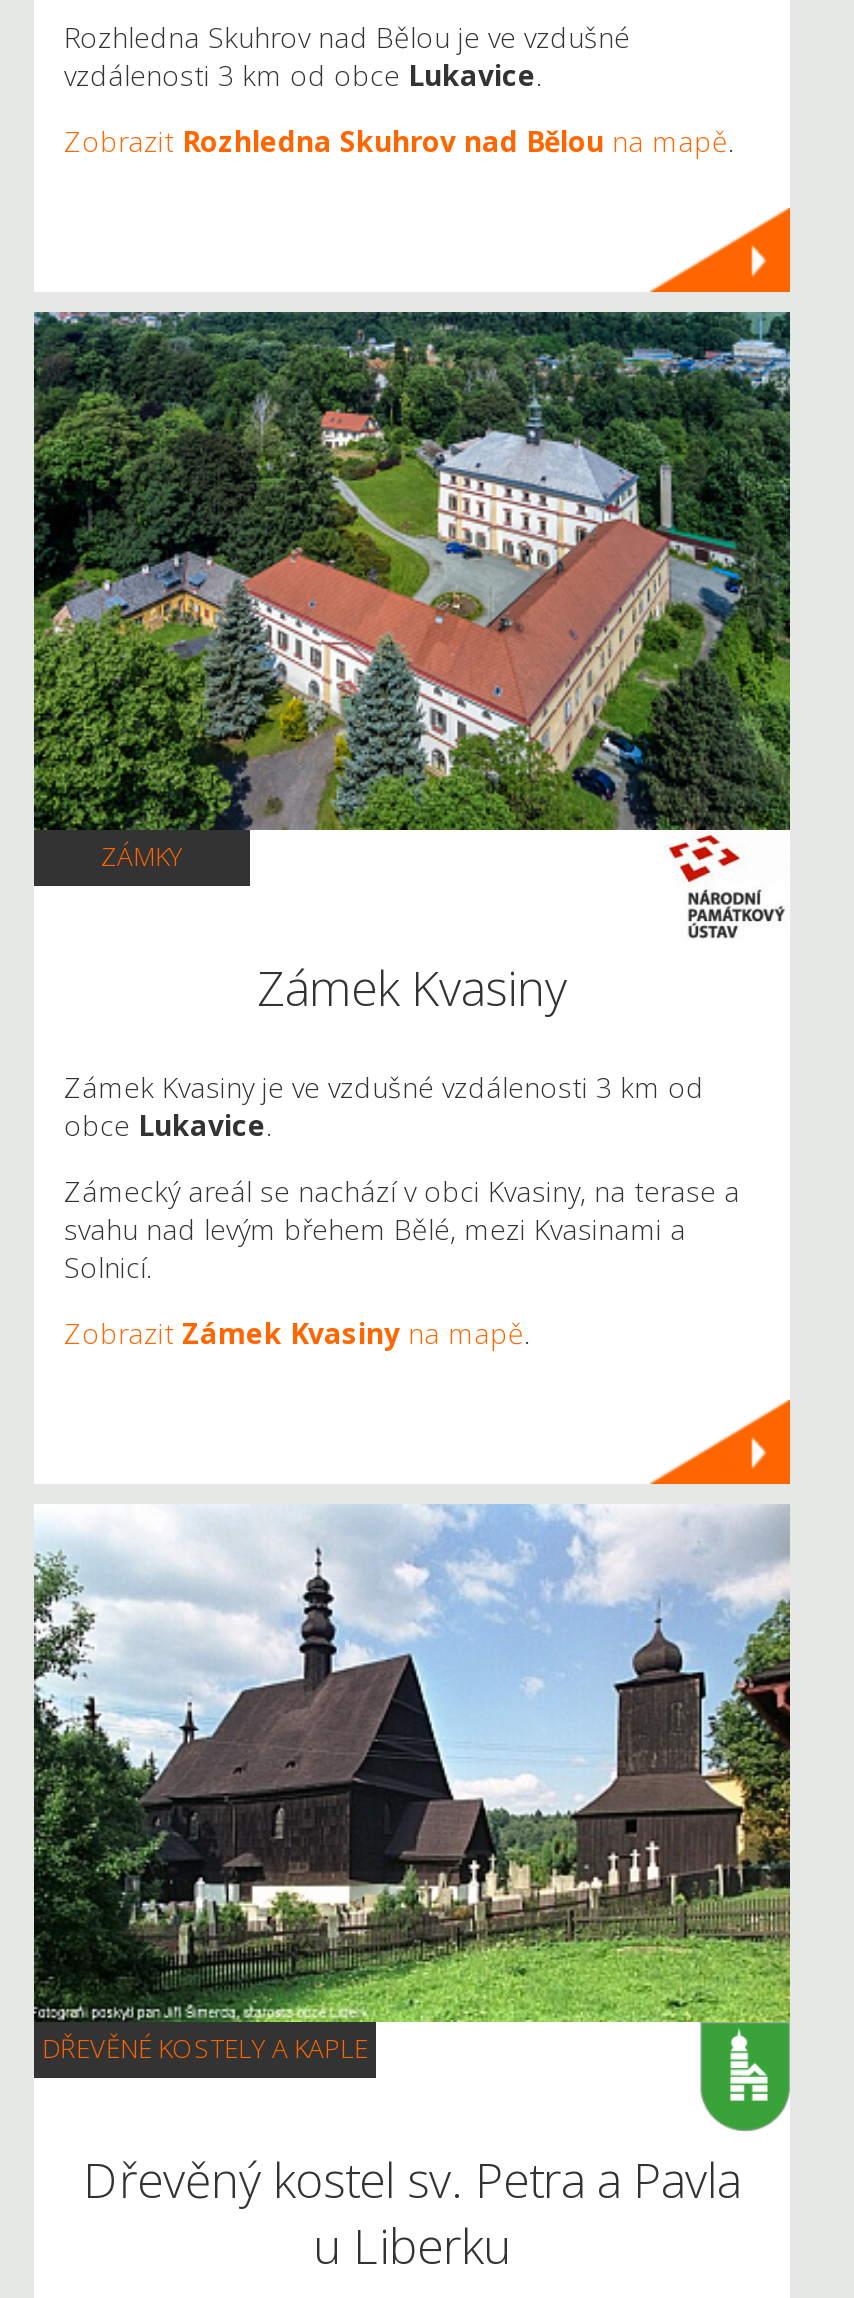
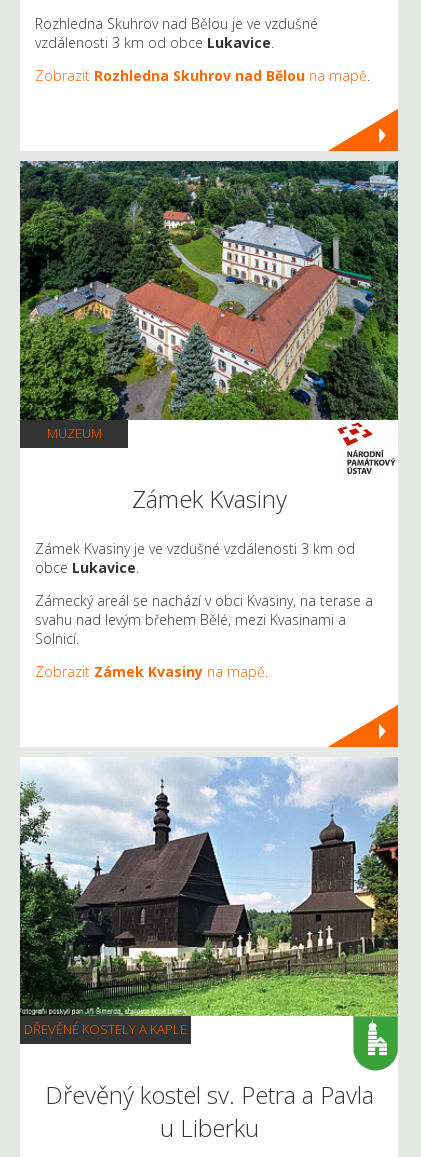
[101,838,183,874] ZÁMKY -> [46,424,101,442] MUZEUM

